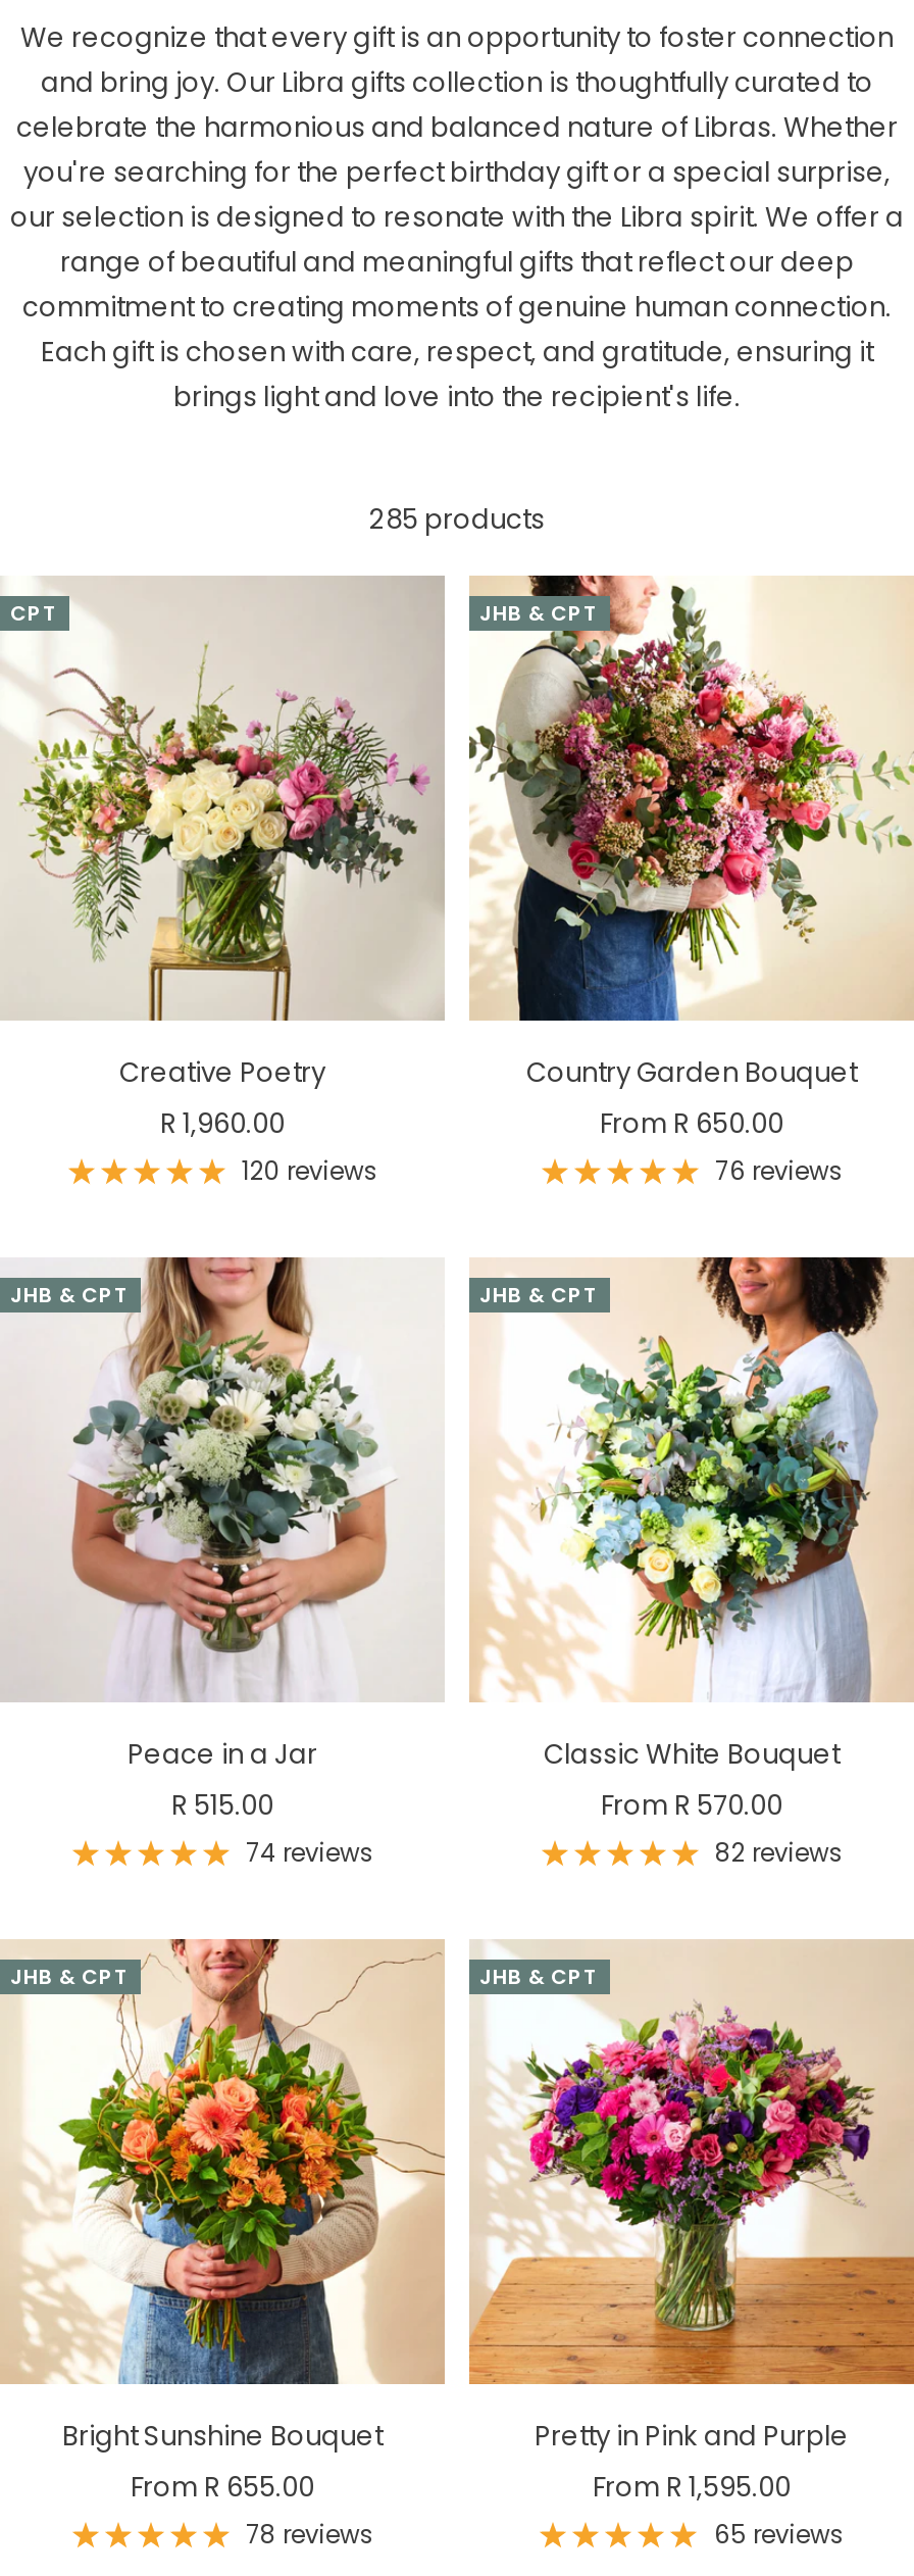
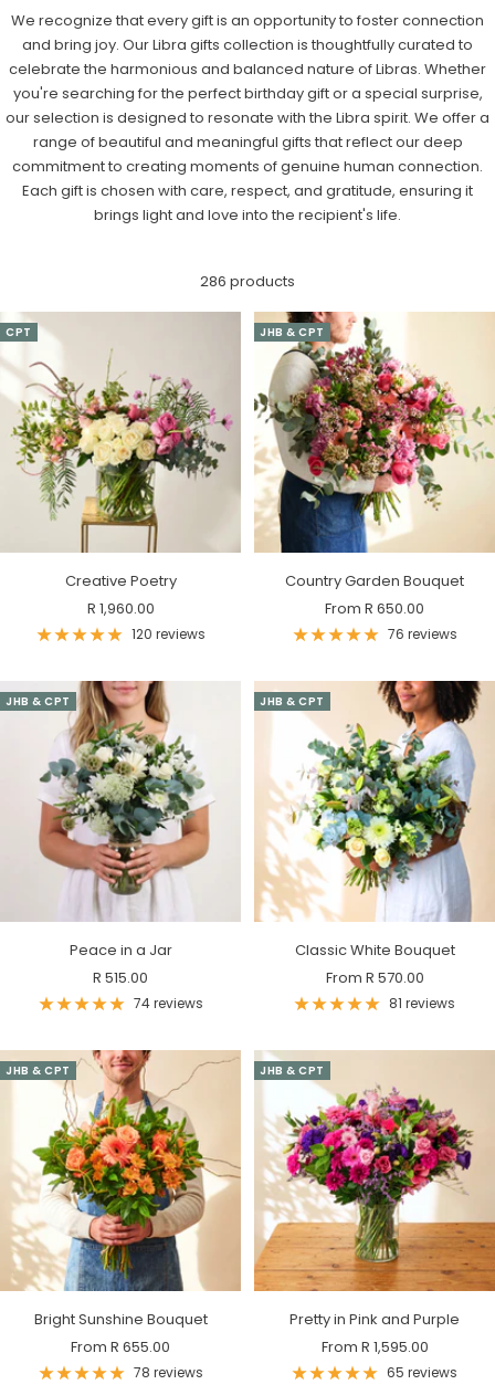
[369,501,545,540] 285 products -> [200,271,295,292] 286 products
[715,1836,844,1871] 82 reviews -> [389,994,455,1013] 81 reviews

